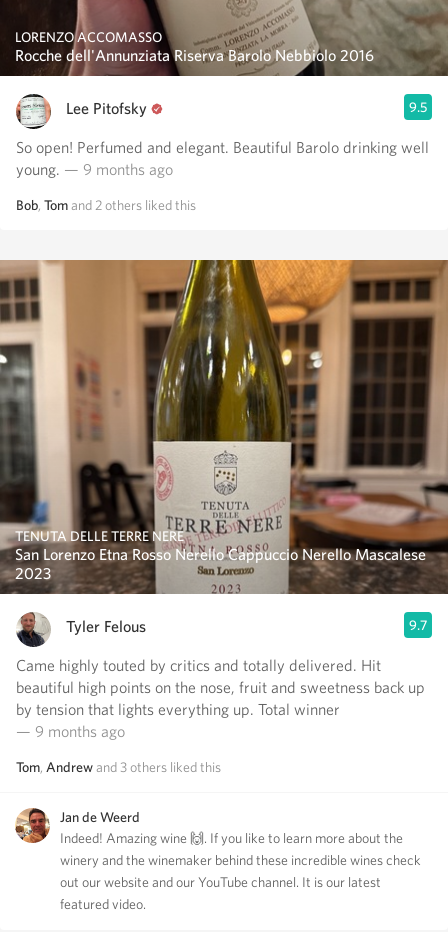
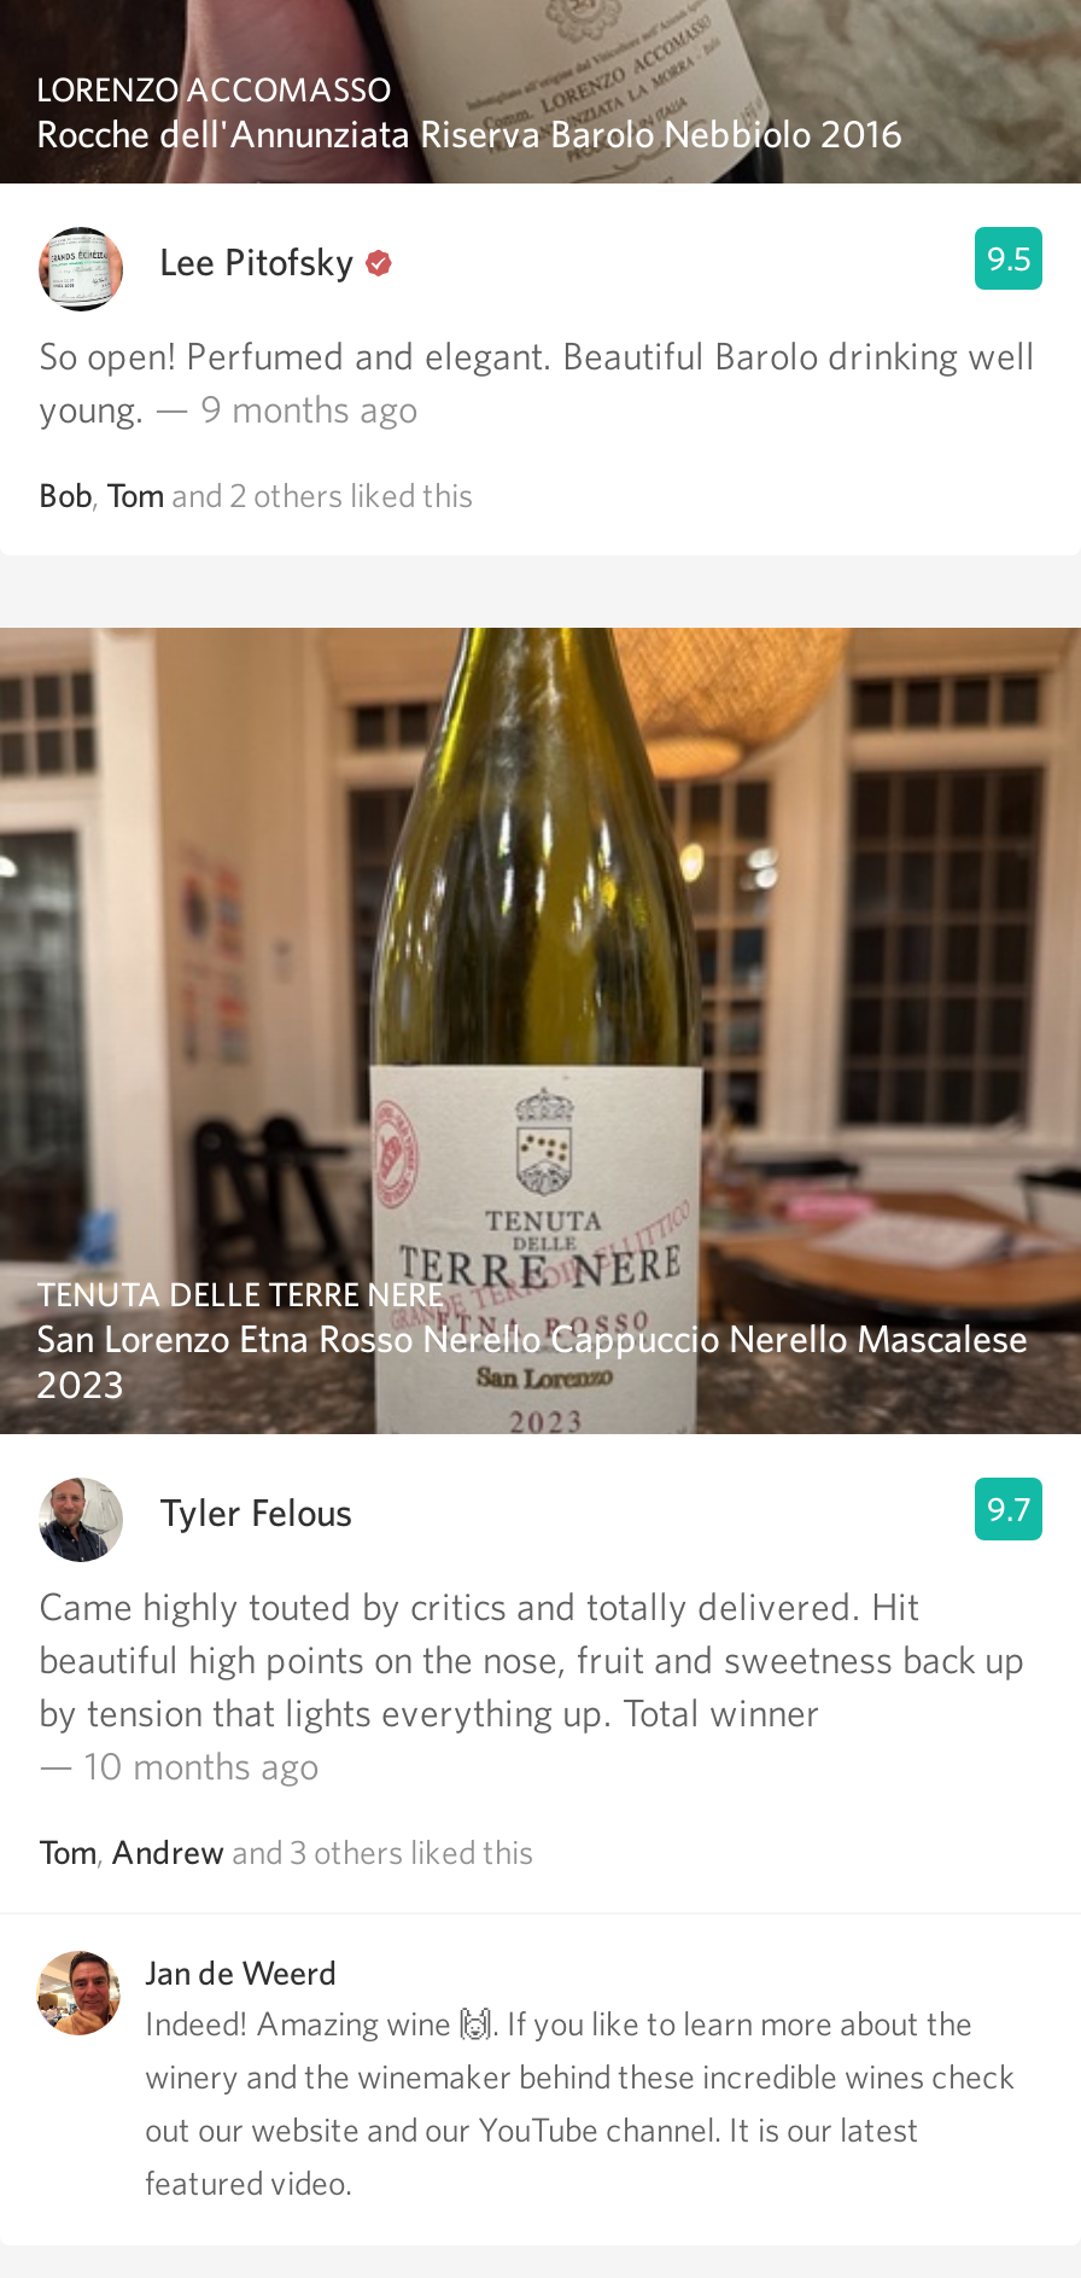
[16,722,125,741] — 9 months ago -> [39,1743,319,1789] — 10 months ago

